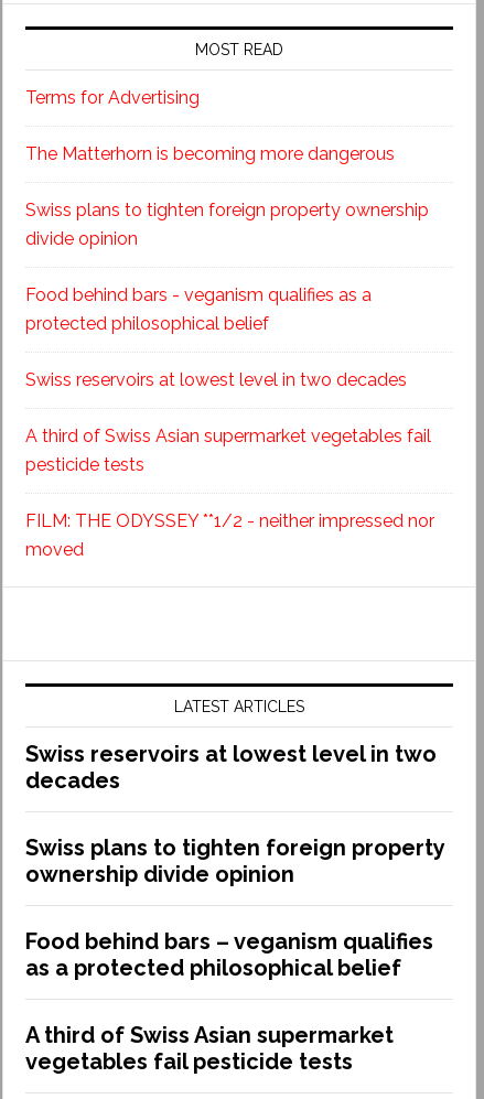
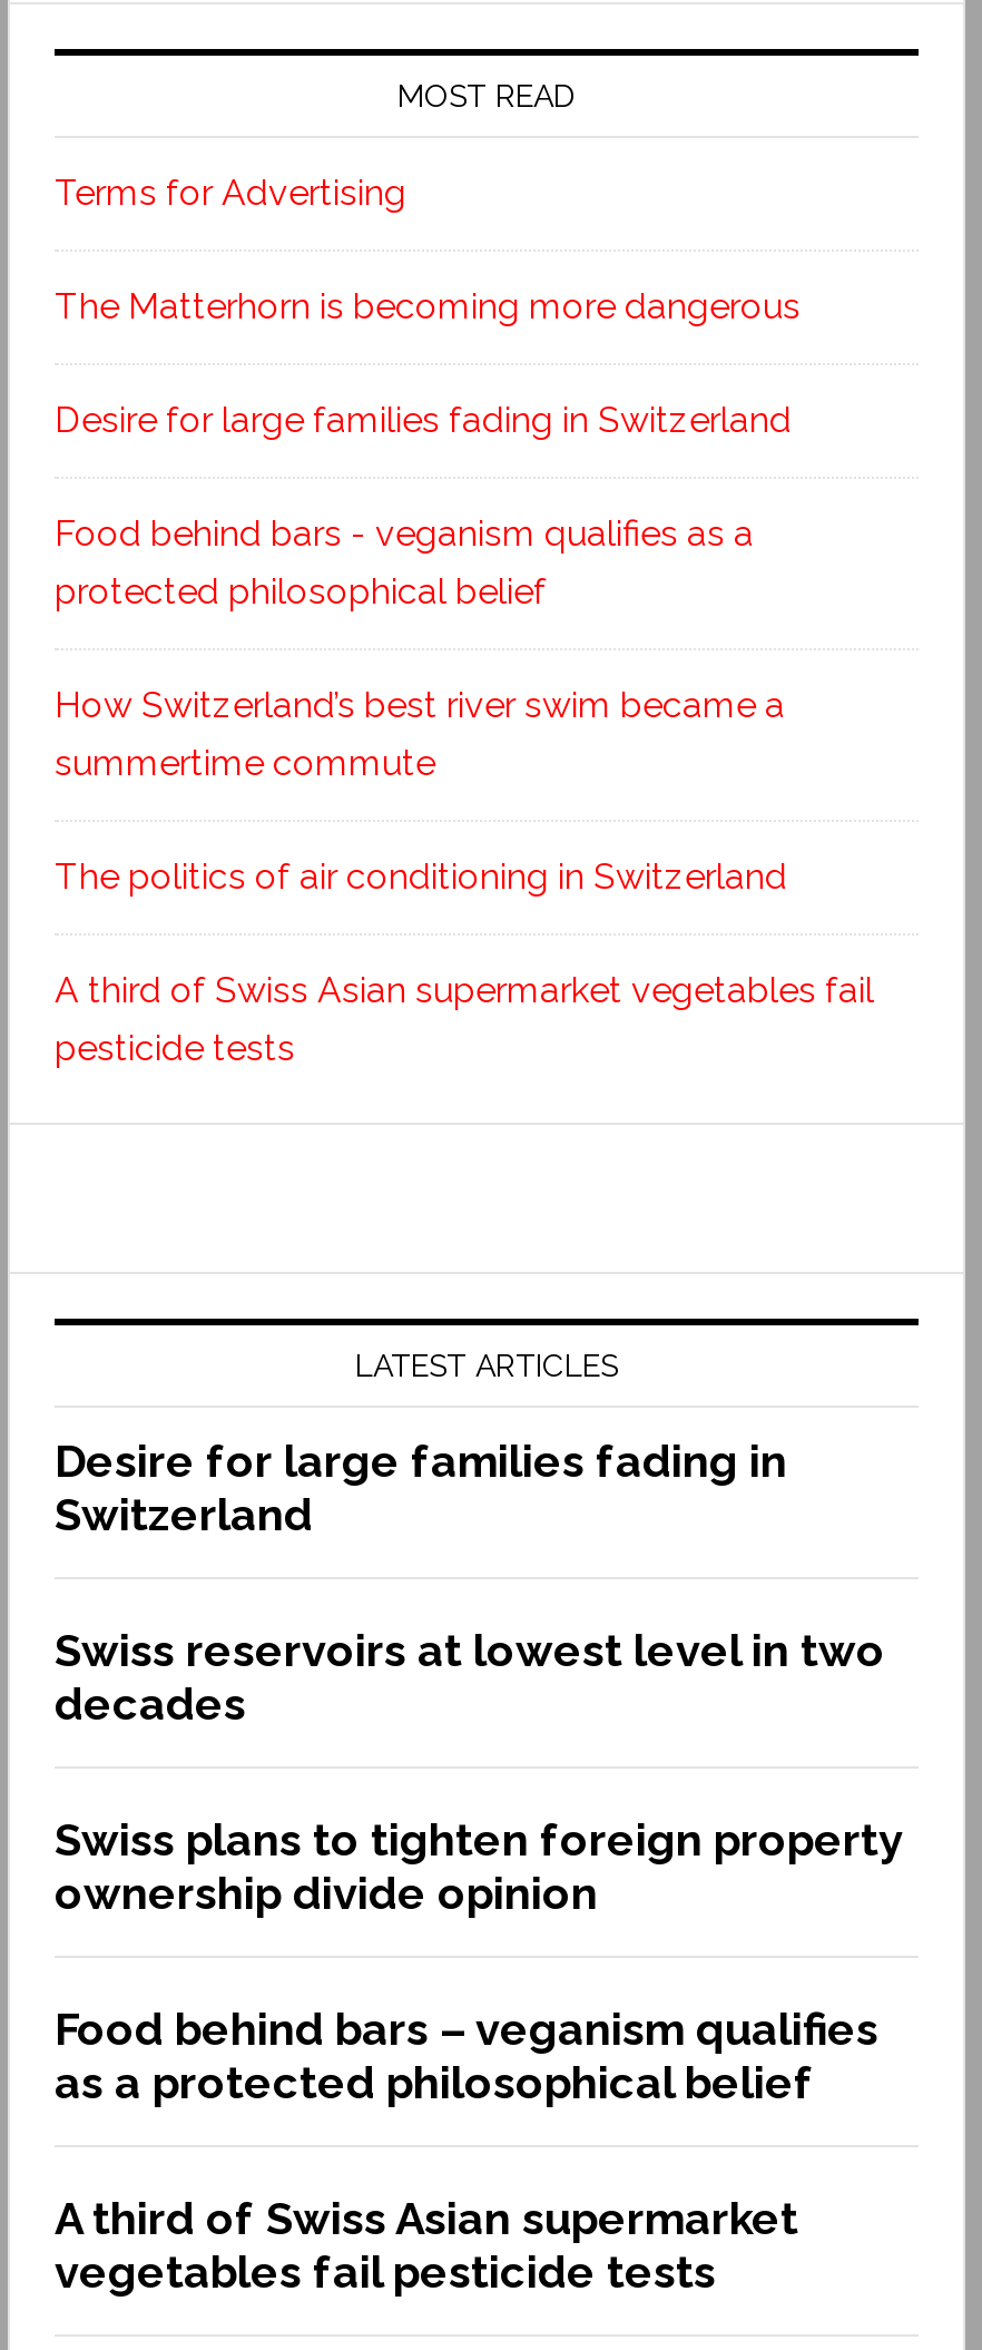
[25,199,429,249] Swiss plans to tighten foreign property ownership | divide opinion -> [55,398,792,441] Desire for large families fading in Switzerland
moved [25,284,372,334] -> [55,512,754,612]: Food behind bars - veganism qualifies as a | protected philosophical belief
[25,369,407,390] Swiss reservoirs at lowest level in two decades -> [55,683,787,897] How Switzerland’s best river swim became a | summertime commute | The politics of air conditioning in Switzerland
[25,510,434,560] FILM: THE ODYSSEY **1/2 - neither impressed nor | moved -> none
moved [174,698,304,715] -> [355,1347,618,1383]: LATEST ARTICLES
none -> [55,1434,787,1541] Desire for large families fading in | Switzerland

